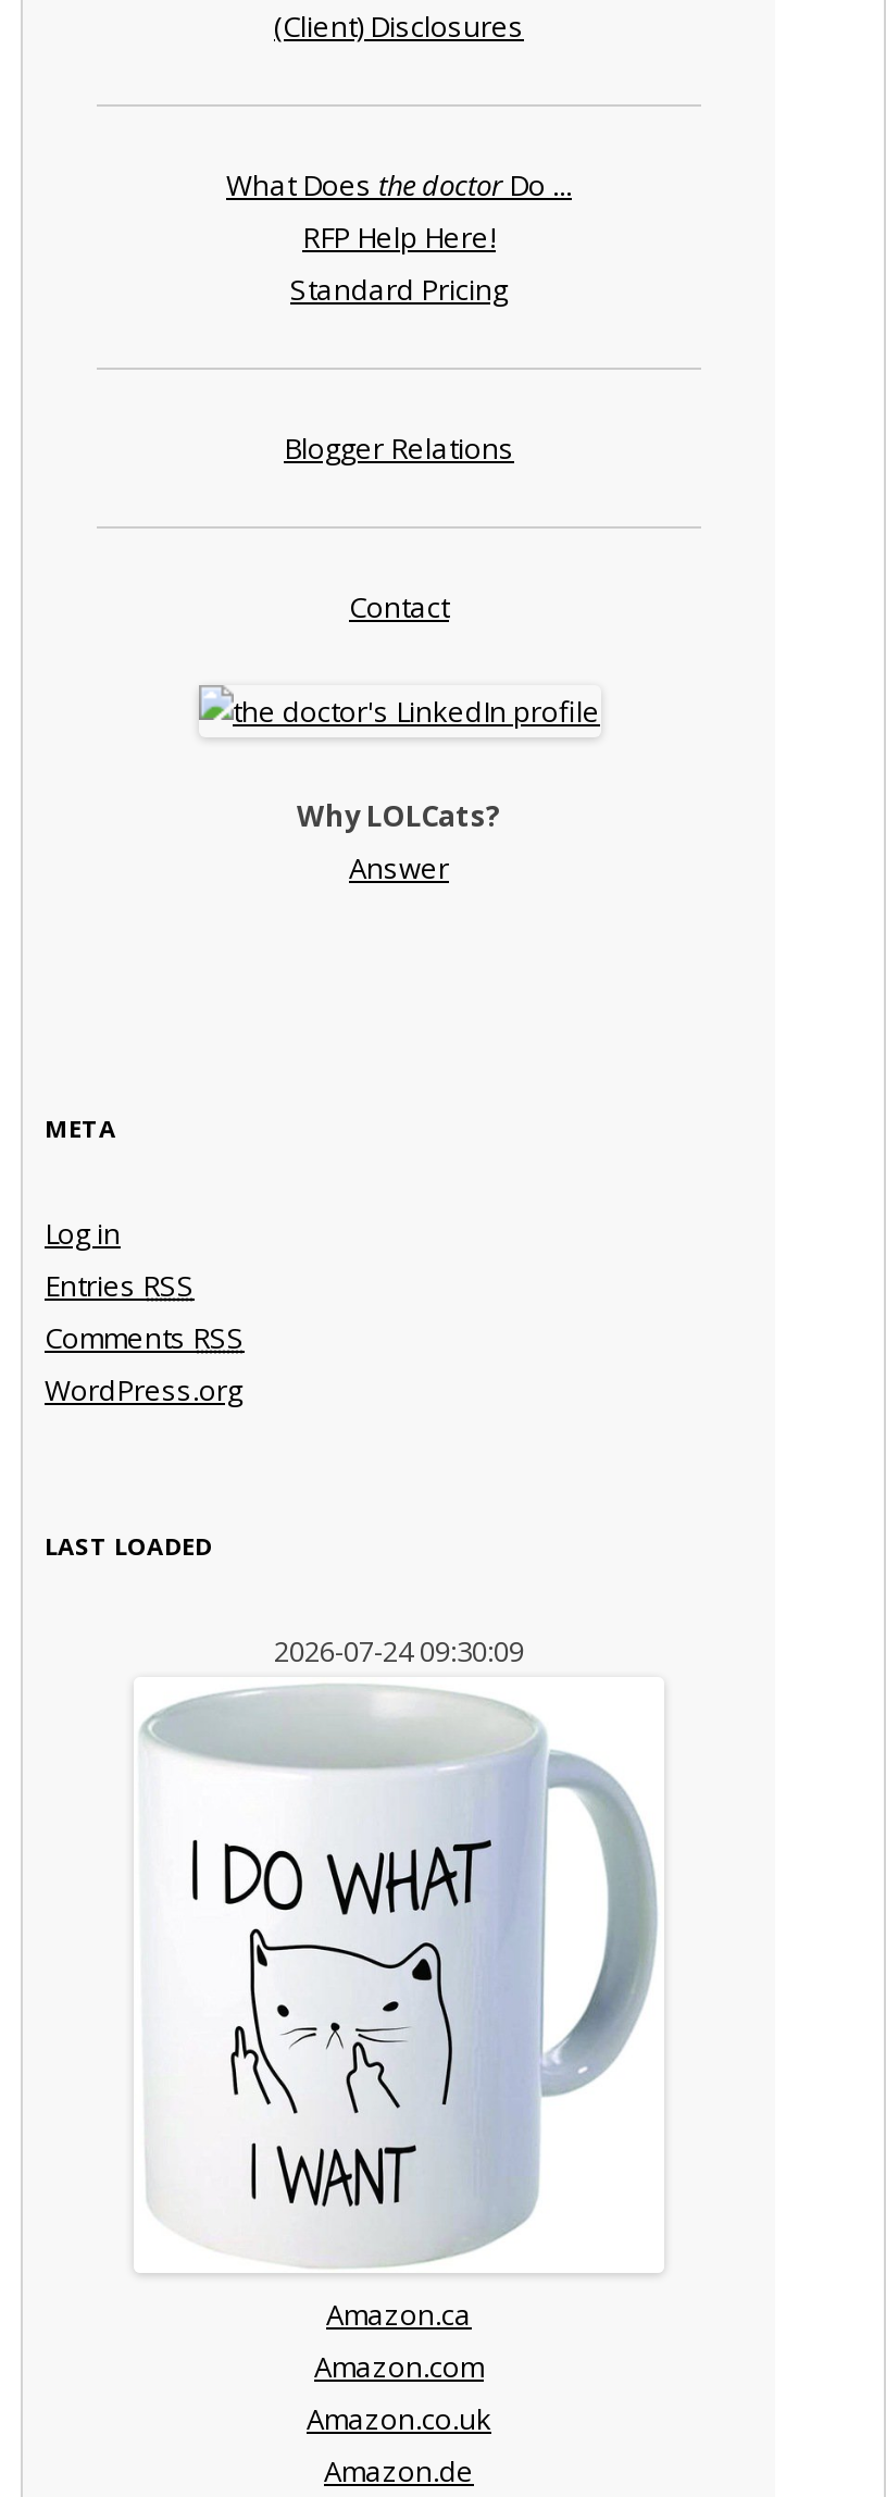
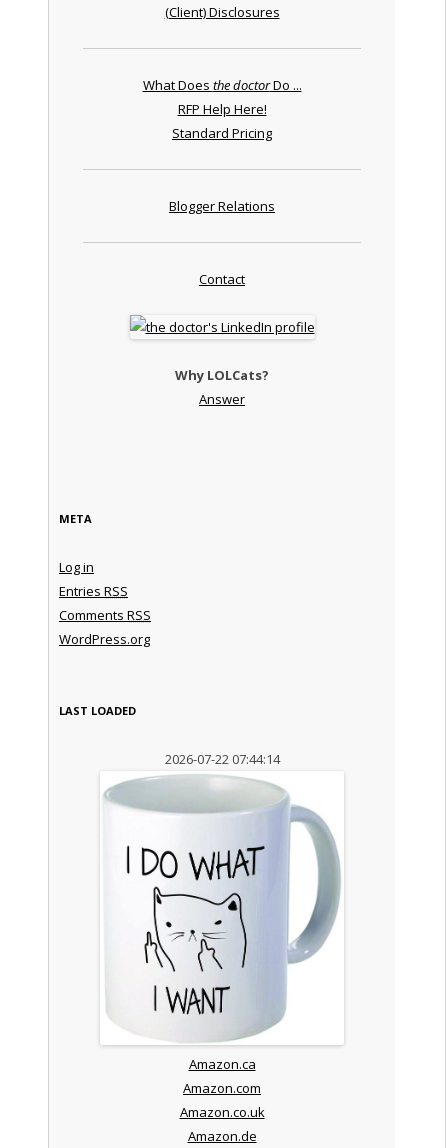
[274,1631,524,1670] 2026-07-24 09:30:09 -> [164,750,279,768] 2026-07-22 07:44:14

